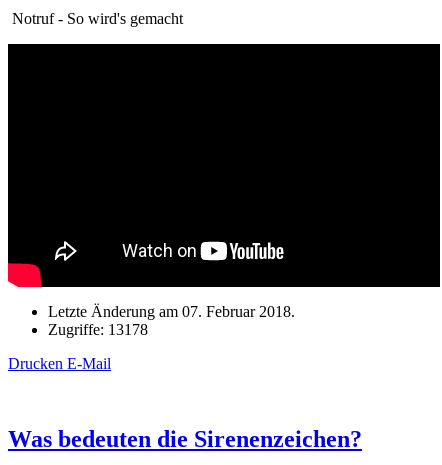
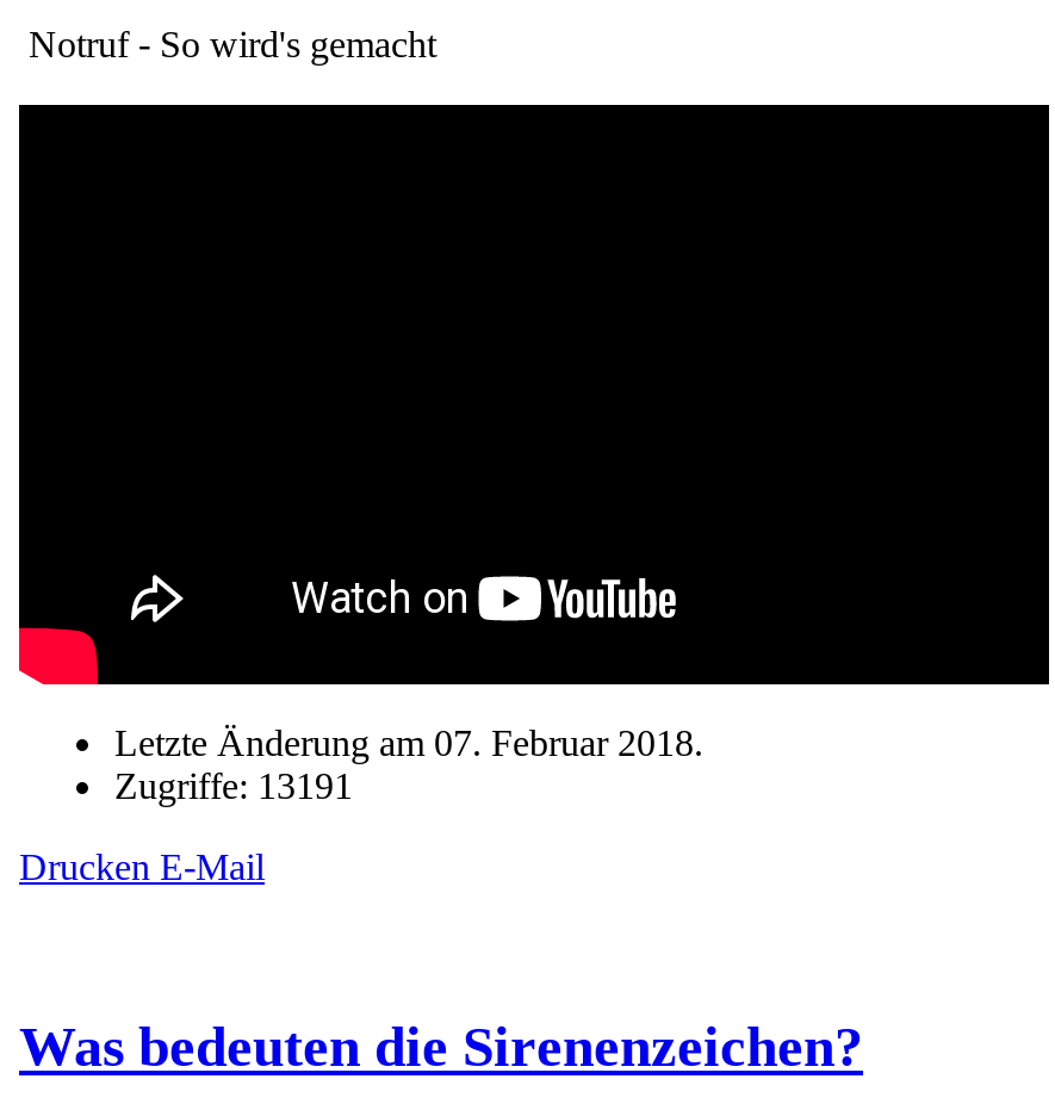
[48,320,148,337] Zugriffe: 13178 -> [114,764,353,805] Zugriffe: 13191

